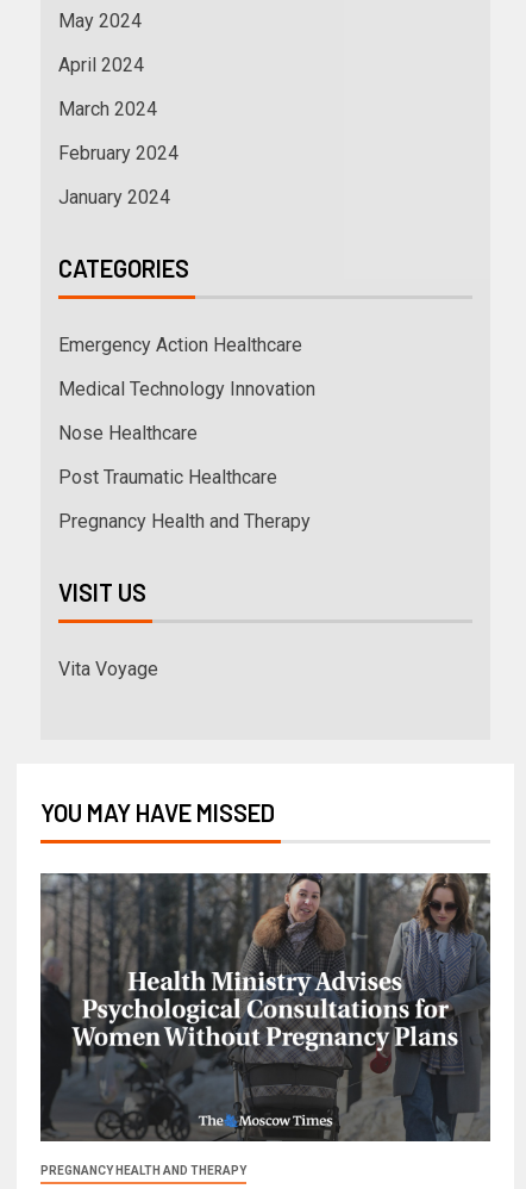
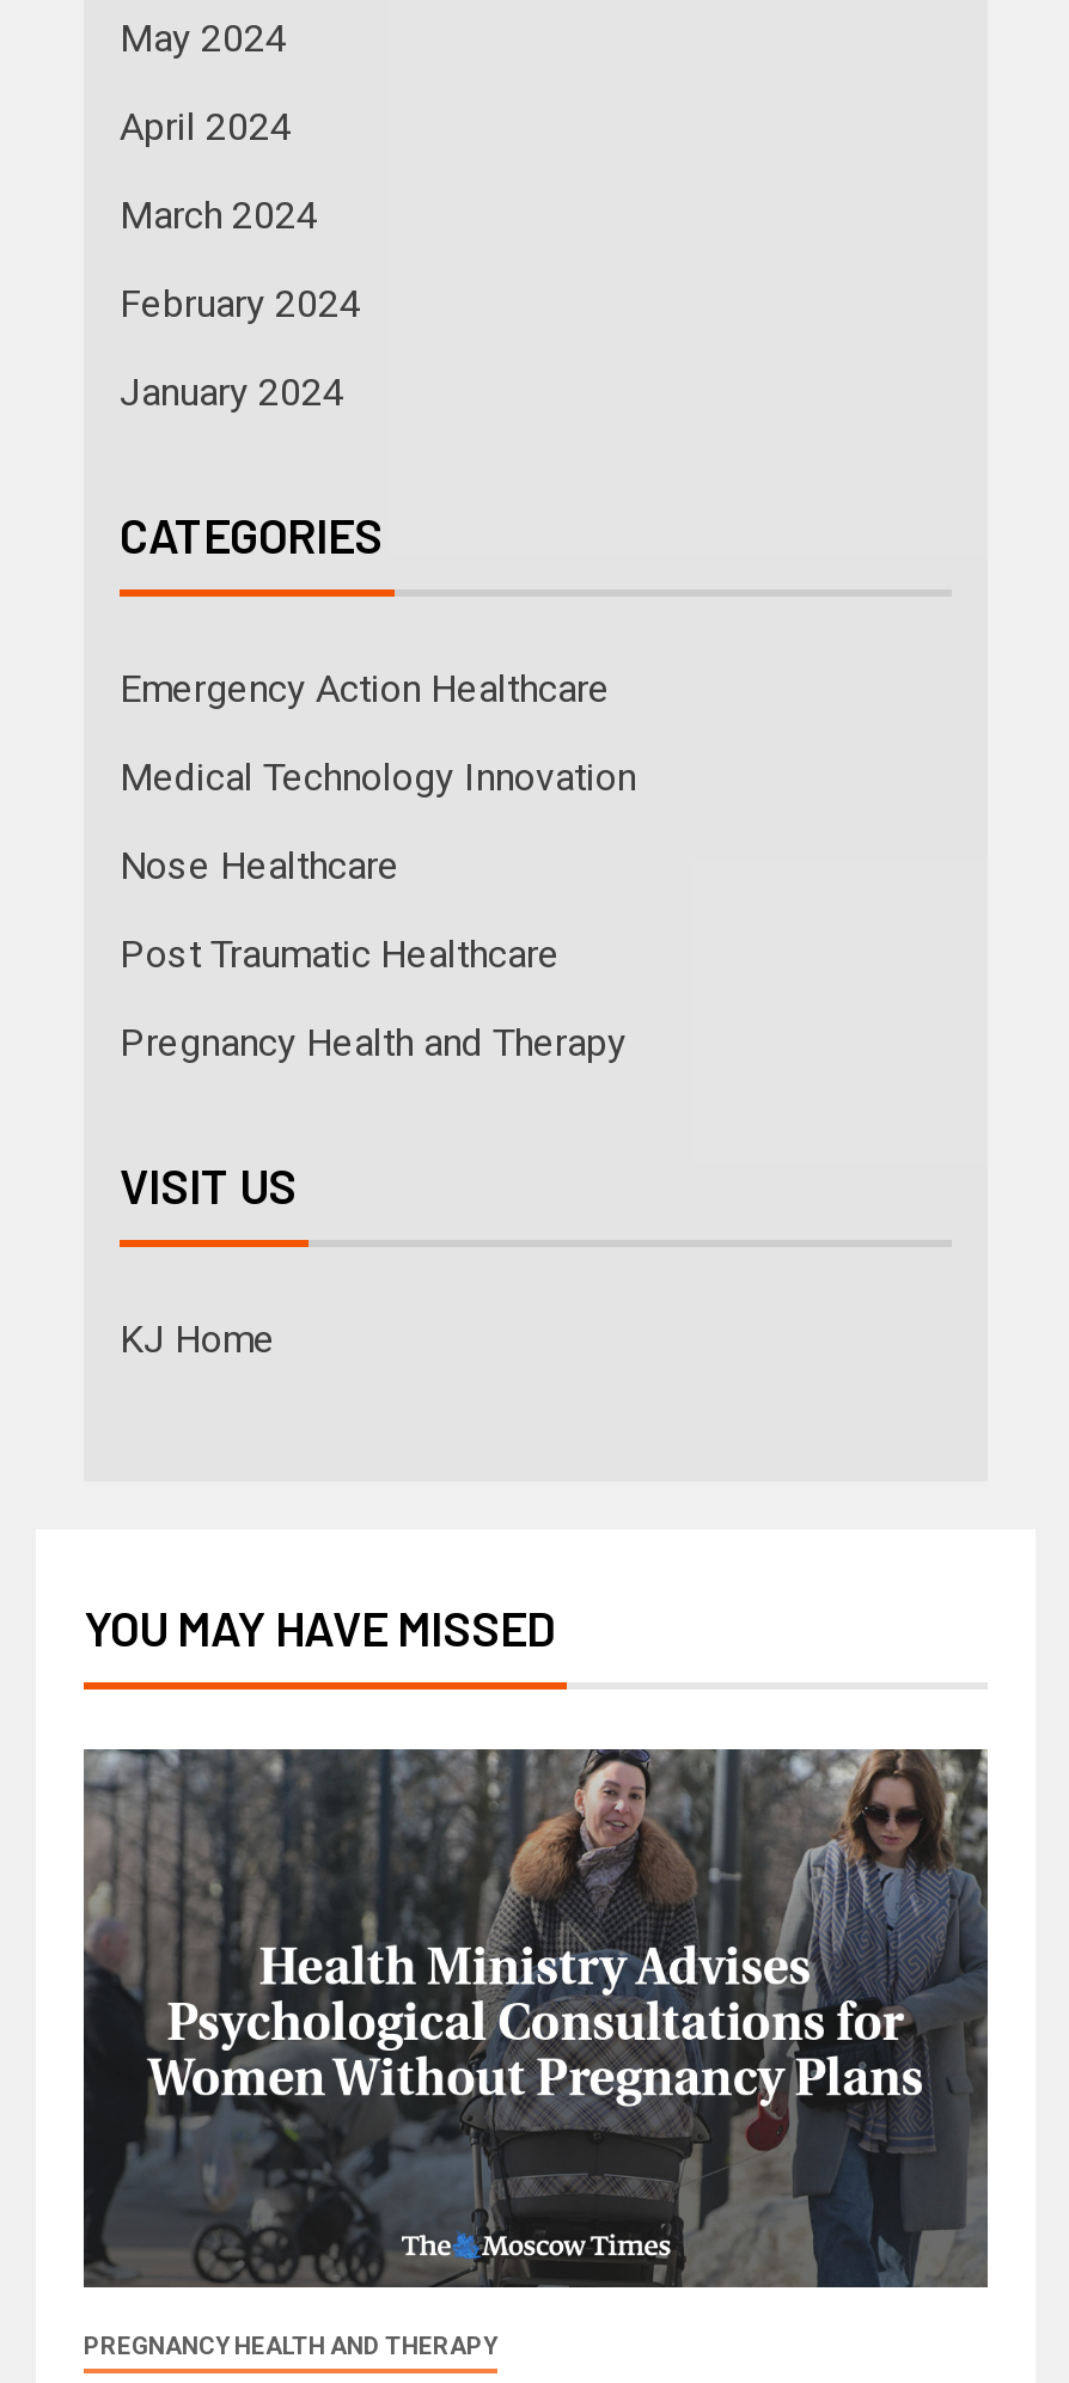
[58,658,158,681] Vita Voyage -> [120,1318,275,1363] KJ Home

